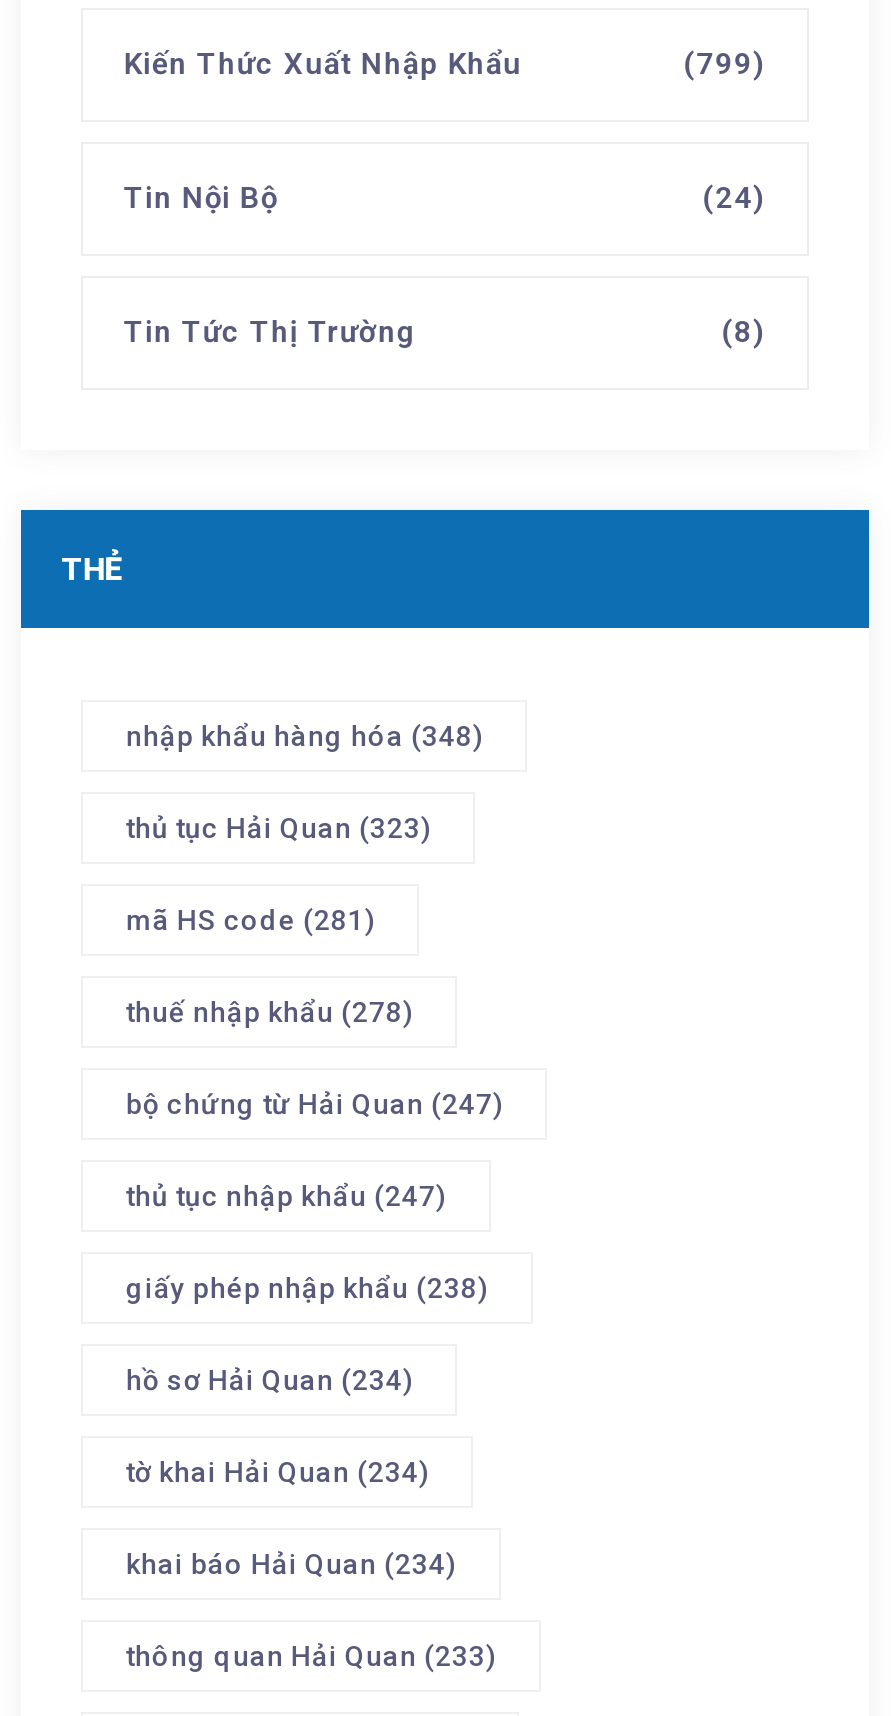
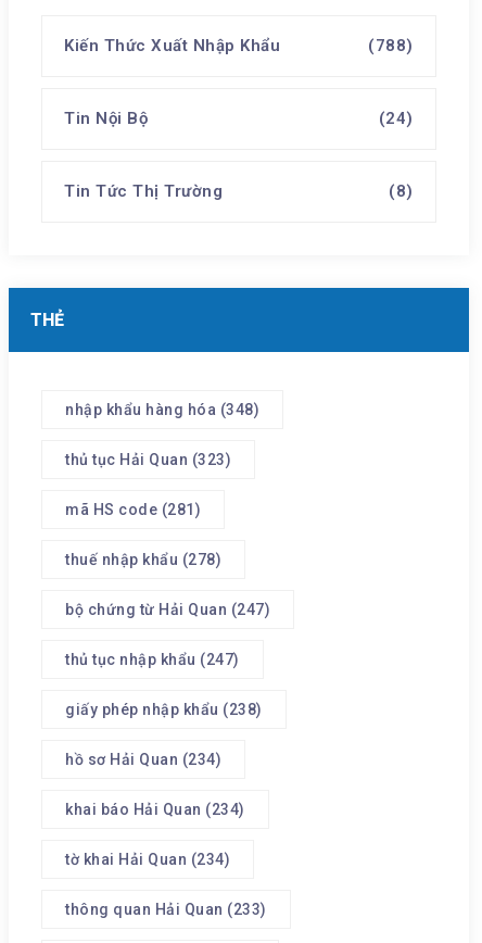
[683,46,766,82] (799) -> [368,35,413,55] (788)
moved [126,1456,430,1488] -> [66,851,231,868]: tờ khai Hải Quan (234)
moved [126,1548,457,1580] -> [66,801,245,818]: khai báo Hải Quan (234)

